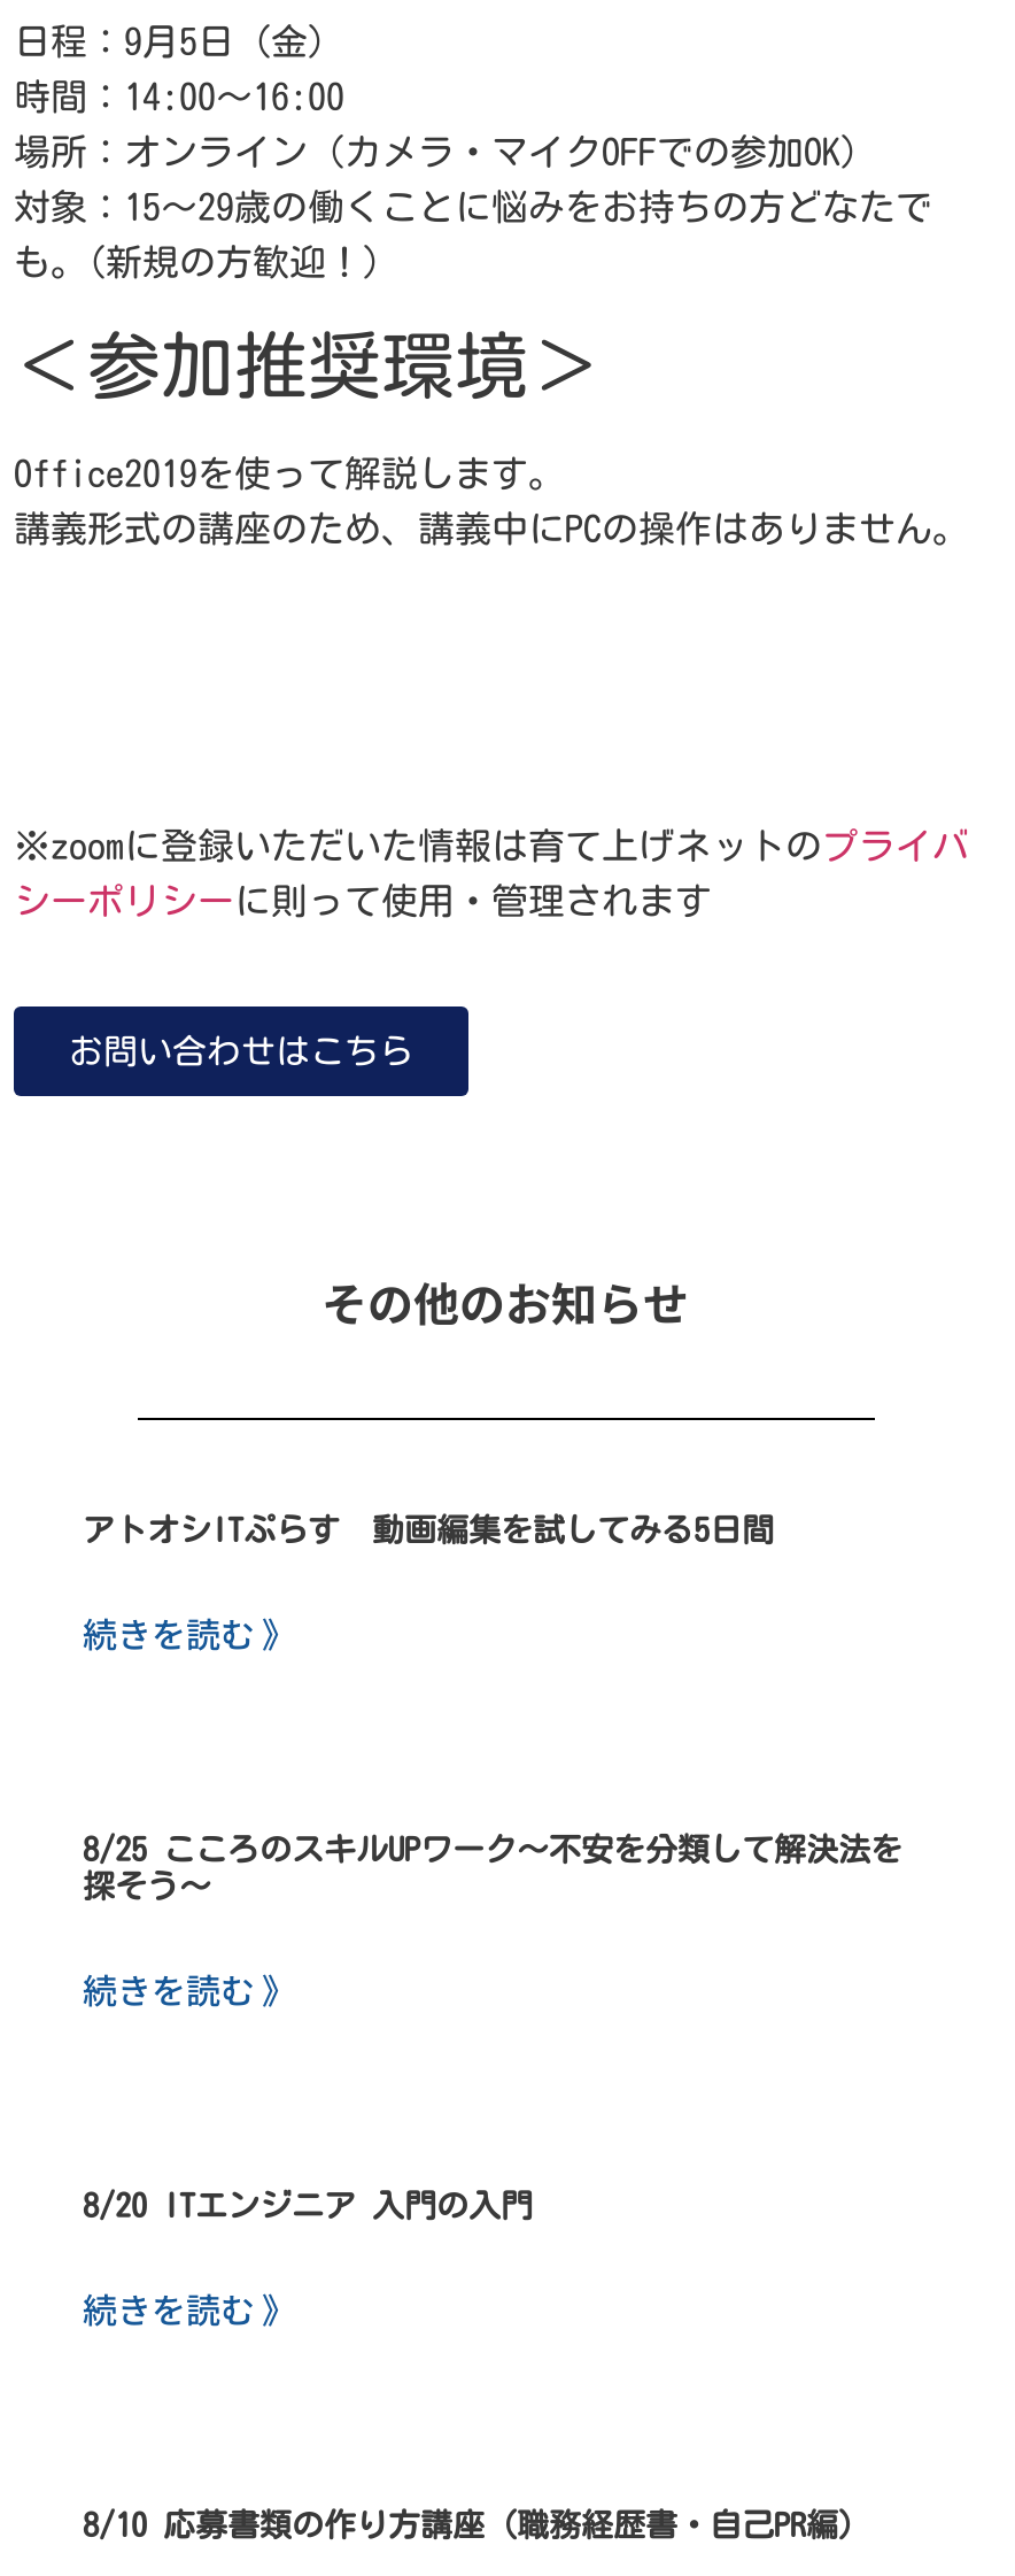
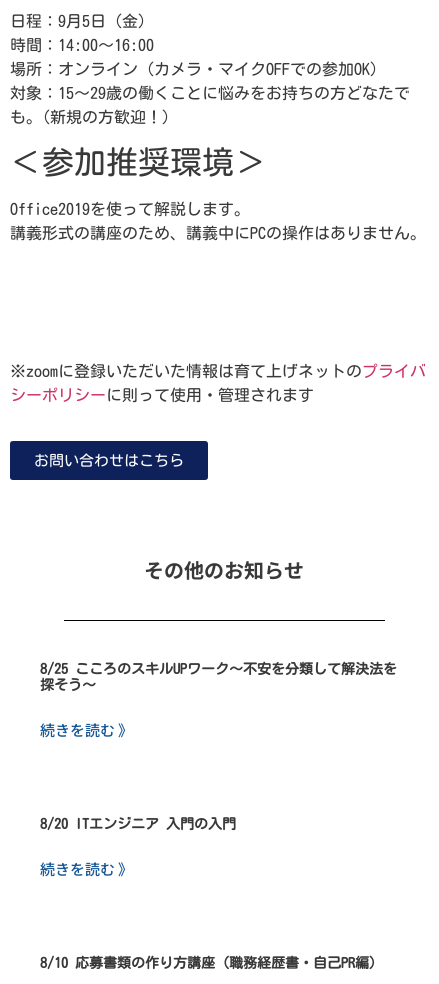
[83,1513,774,1656] アトオシITぷらす 動画編集を試してみる5日間 | 続きを読む 》 -> none

